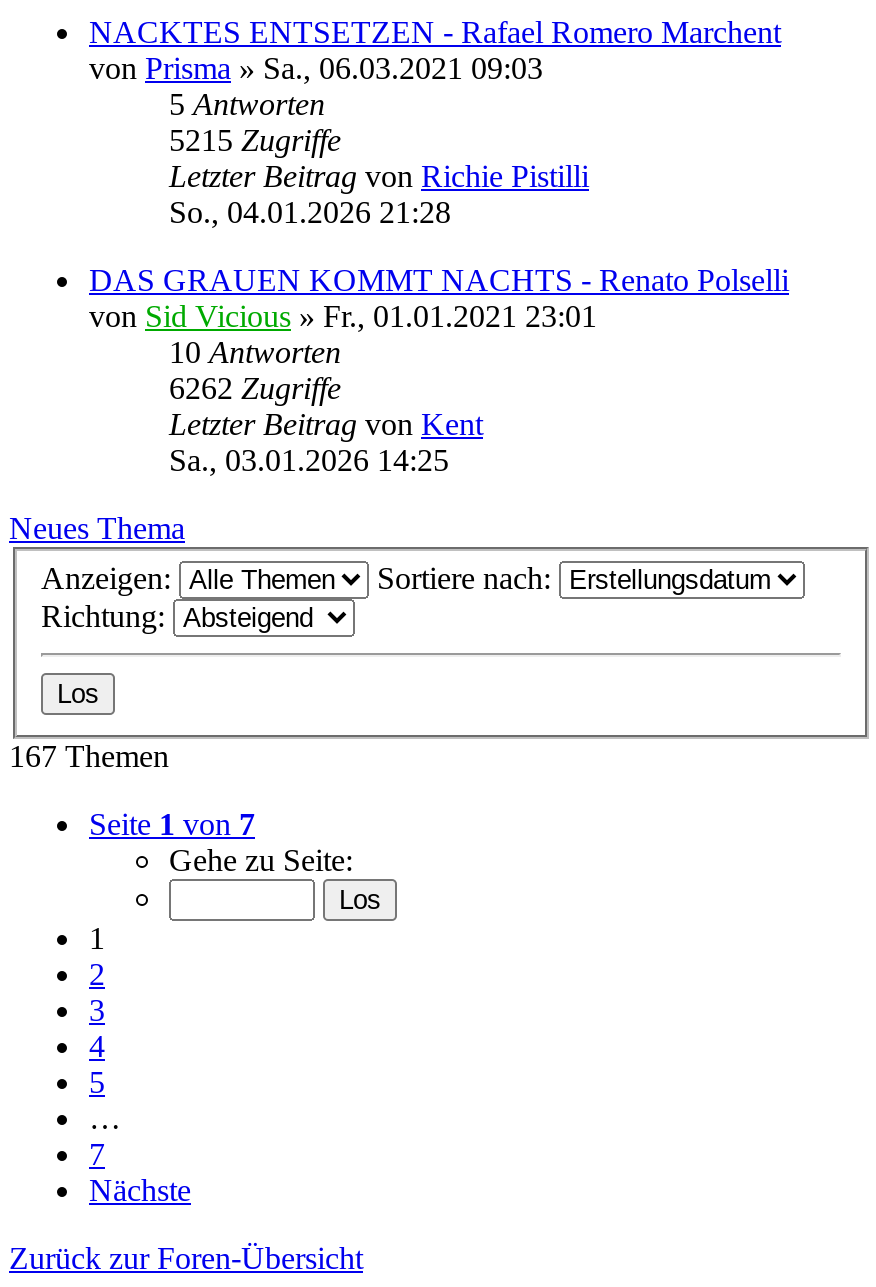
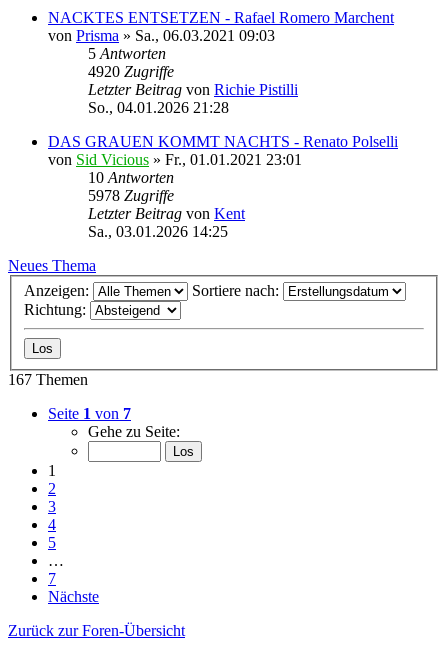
[169,123,341,157] 5215 Zugriffe -> [88,63,174,80] 4920 Zugriffe
[169,371,341,405] 6262 Zugriffe -> [88,187,174,204] 5978 Zugriffe

